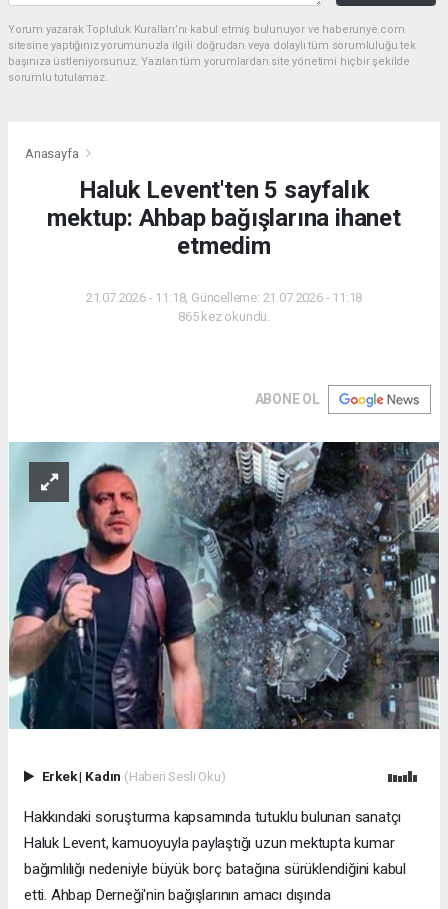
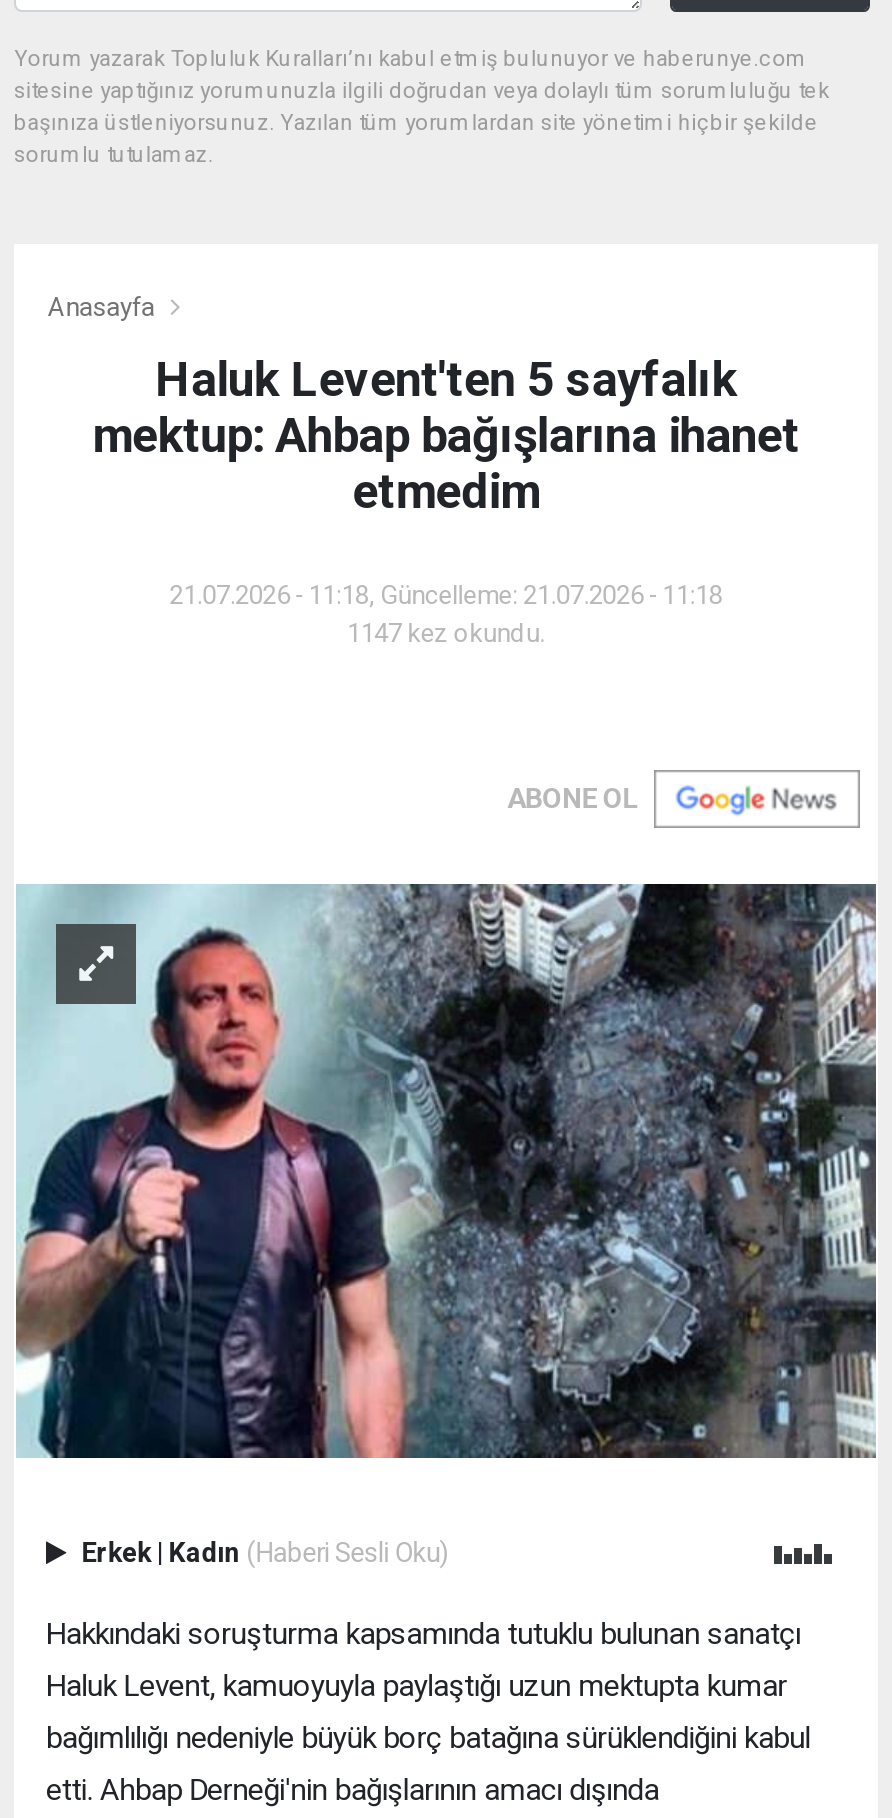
[178,309,270,324] 865 kez okundu. -> [347,618,545,648] 1147 kez okundu.

